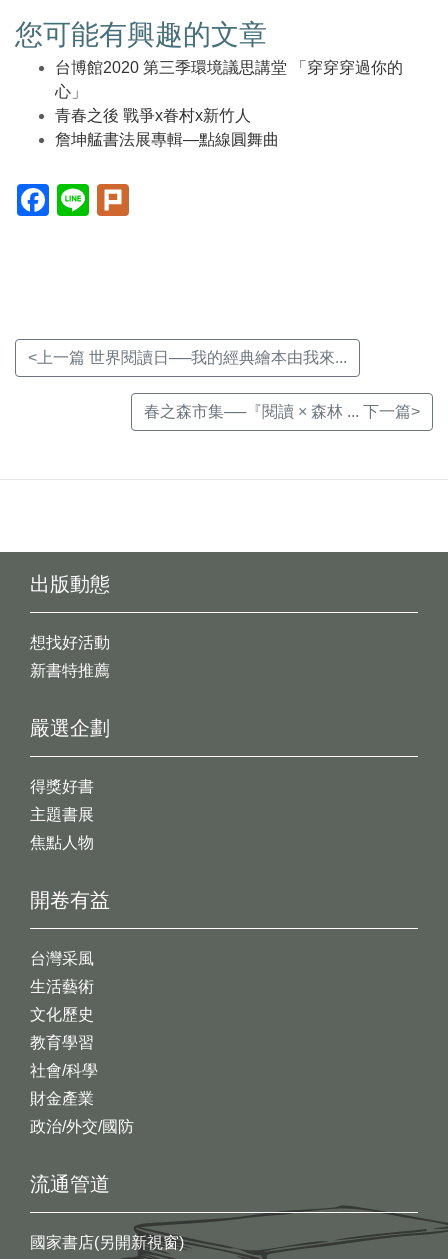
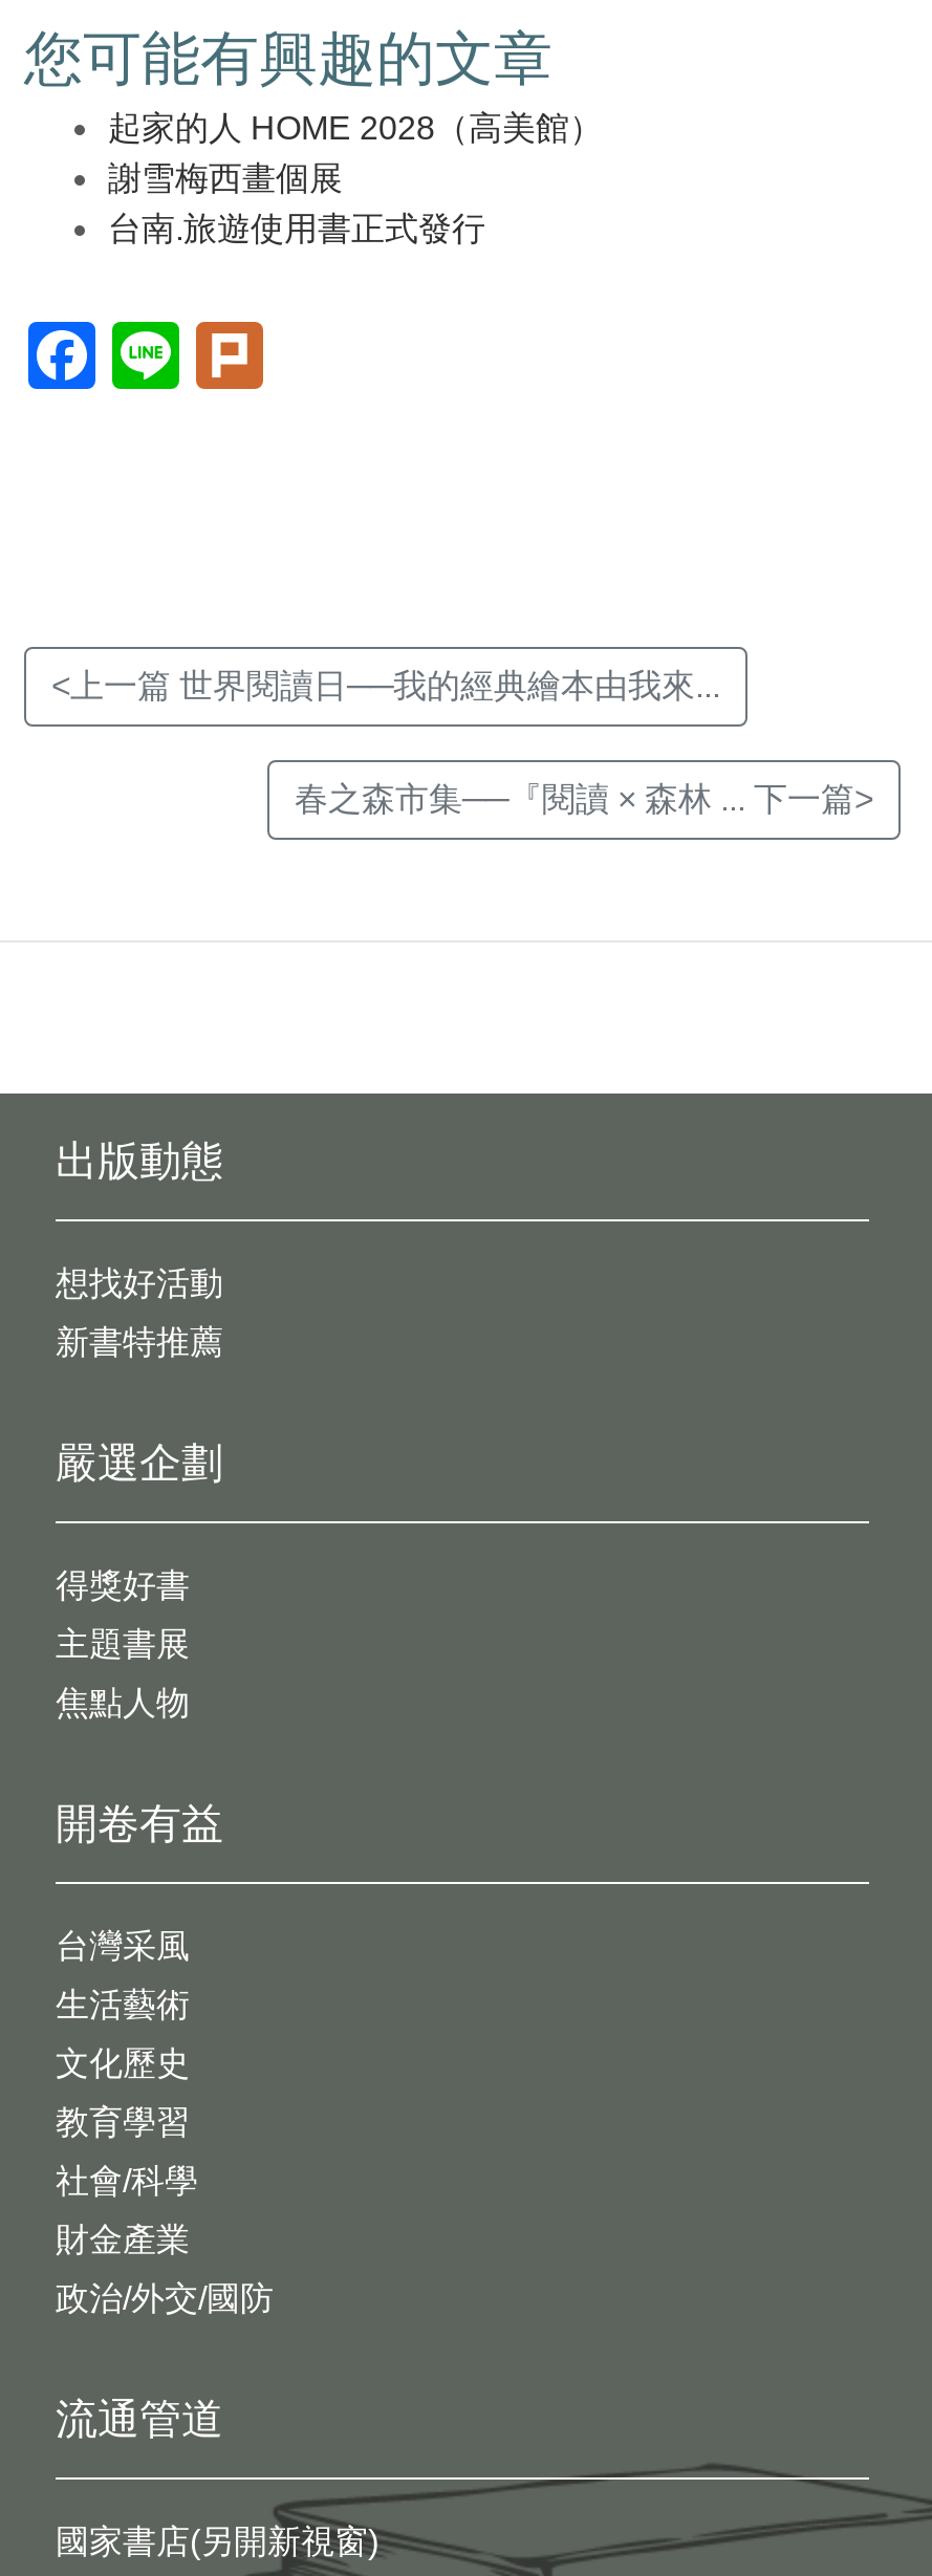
[55,59,403,148] 台博館2020 第三季環境議思講堂 「穿穿穿過你的 | 心」 | 青春之後 戰爭x眷村x新竹人 | 詹坤艋書法展專輯—點線圓舞曲 -> [108,109,603,246] 起家的人 HOME 2028（高美館） | 謝雪梅西畫個展 | 台南.旅遊使用書正式發行

